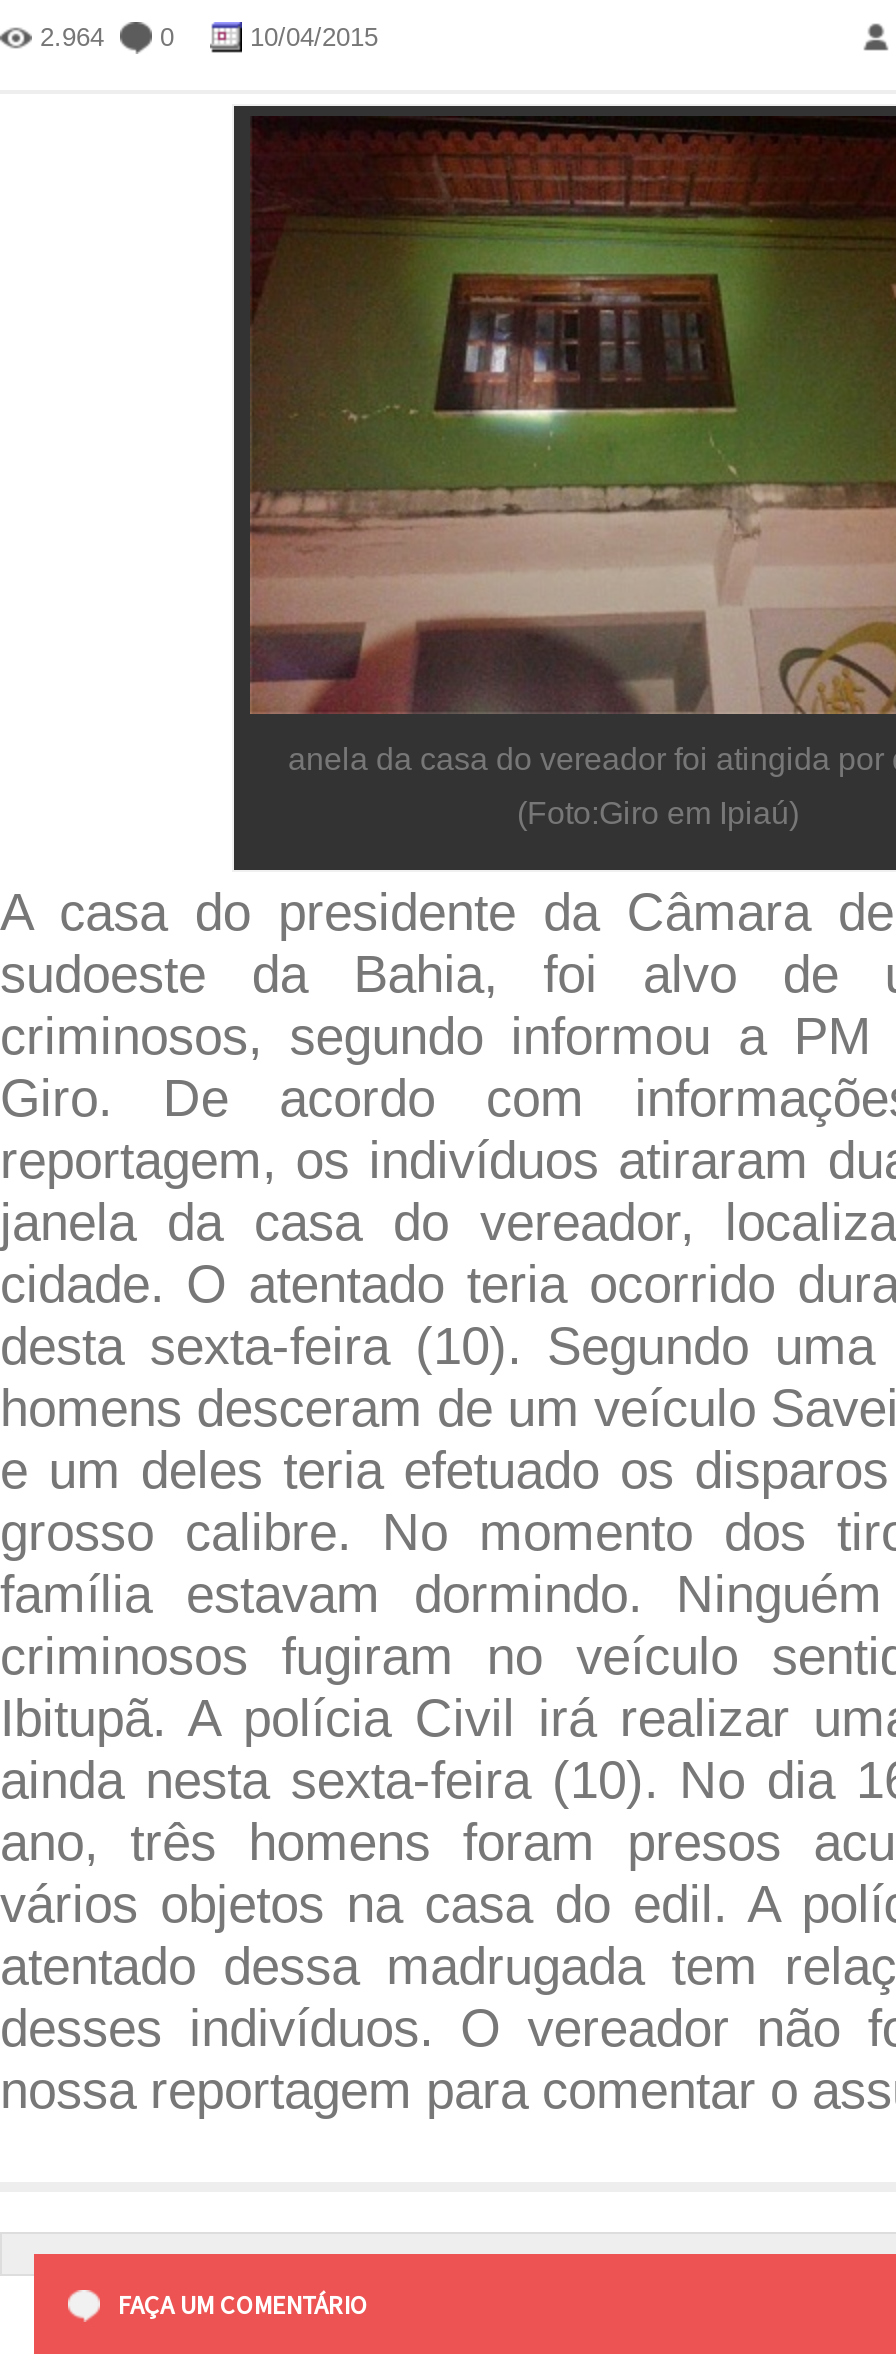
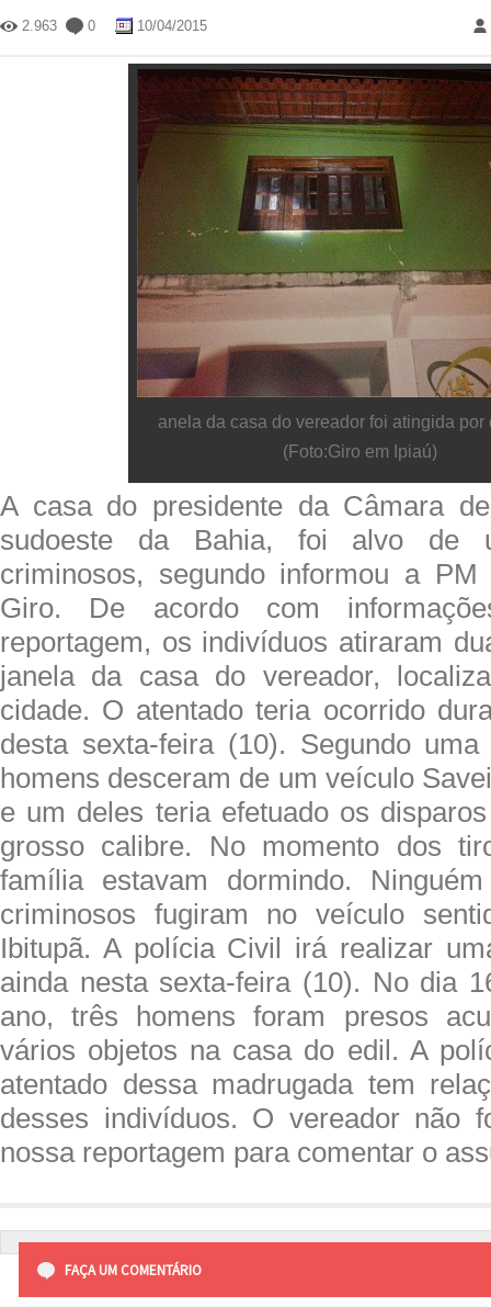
[40,22,174,52] 2.964 0 -> [22,17,95,34] 2.963 0

